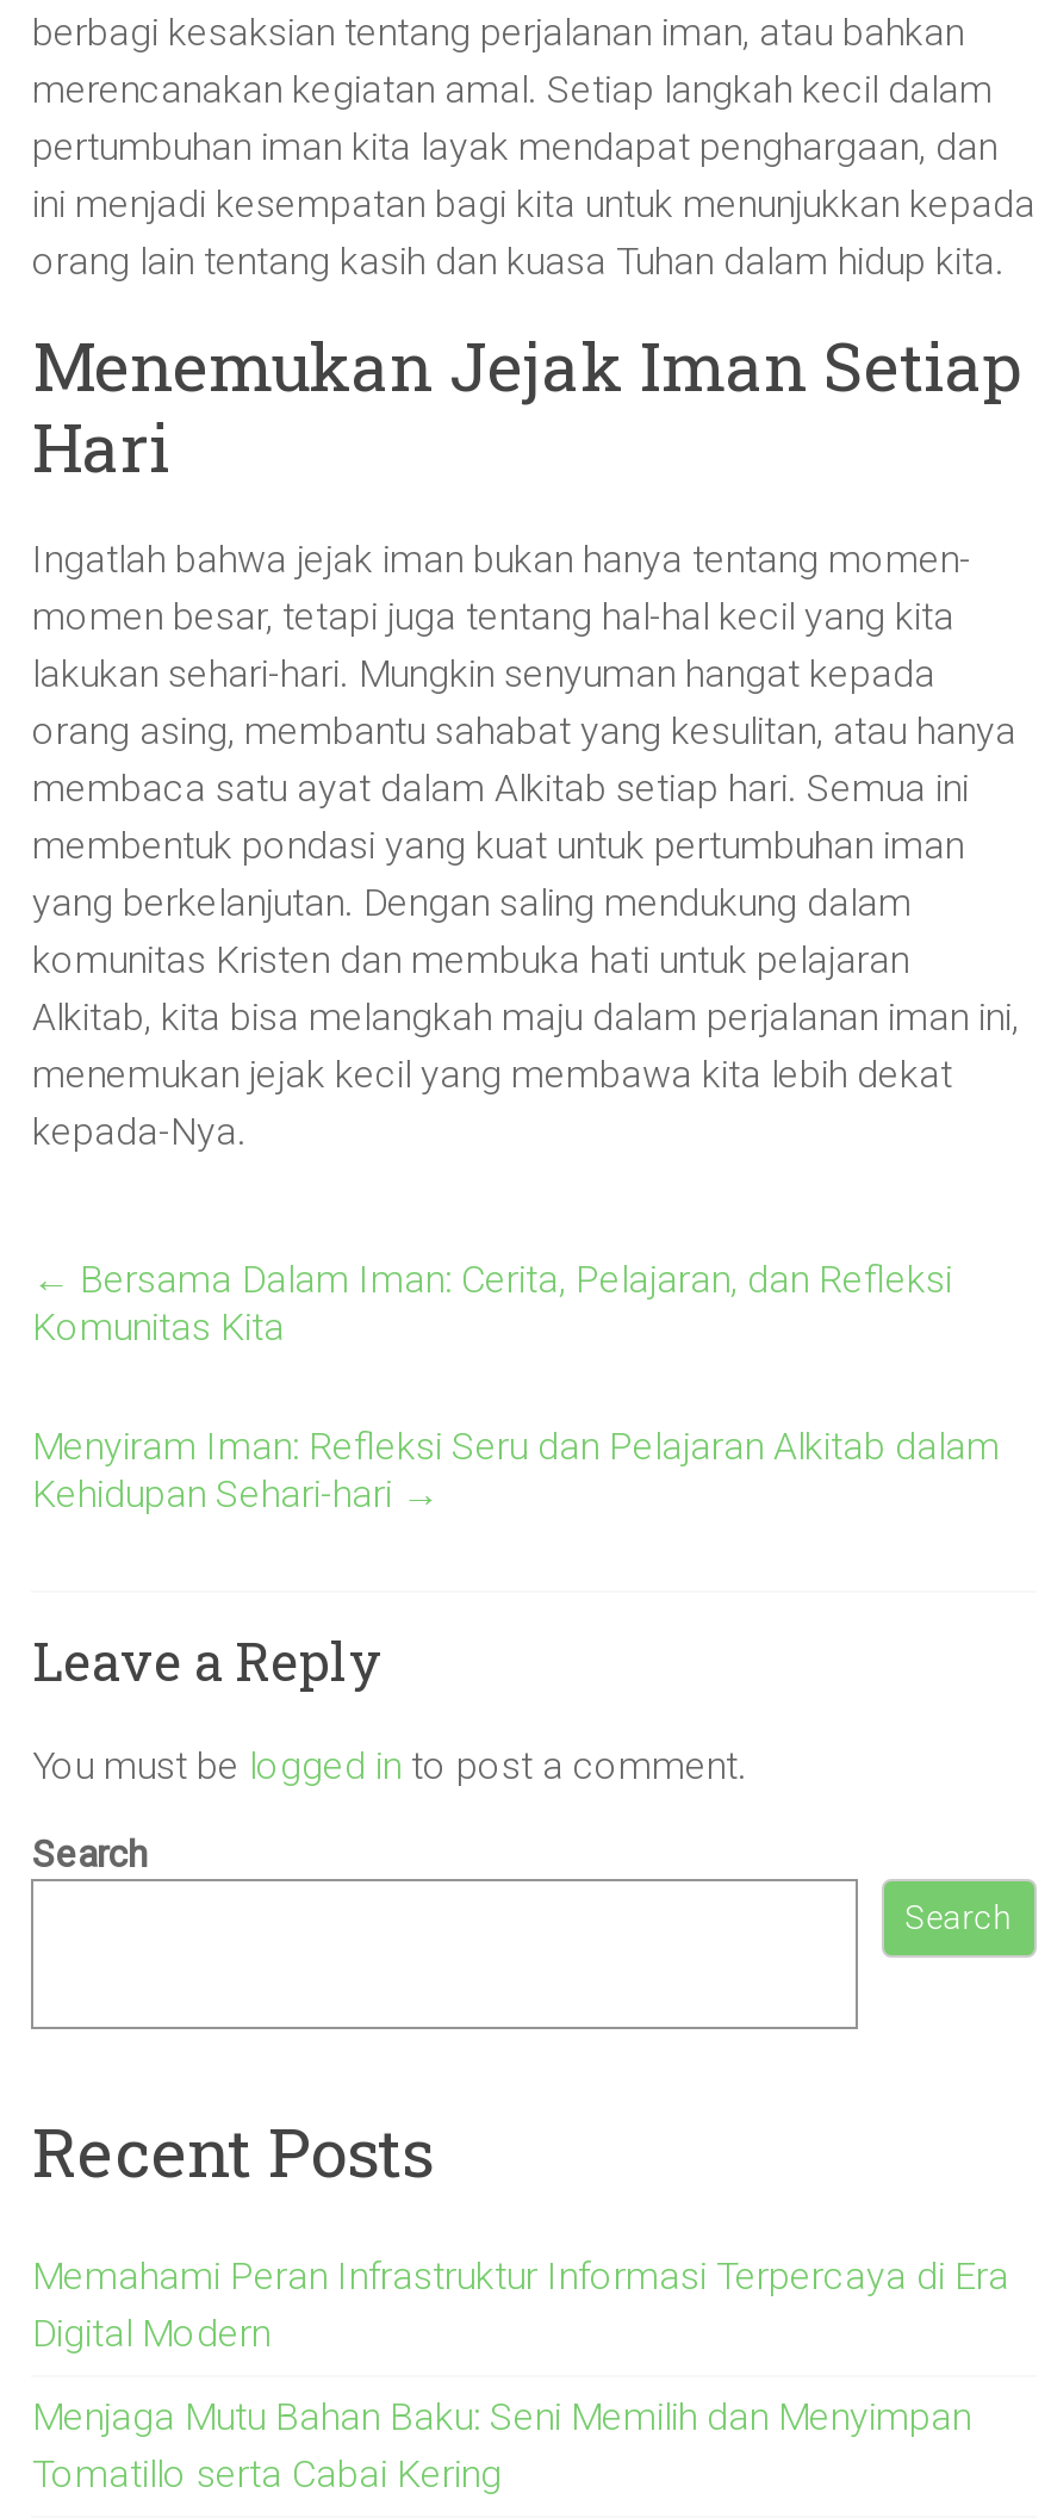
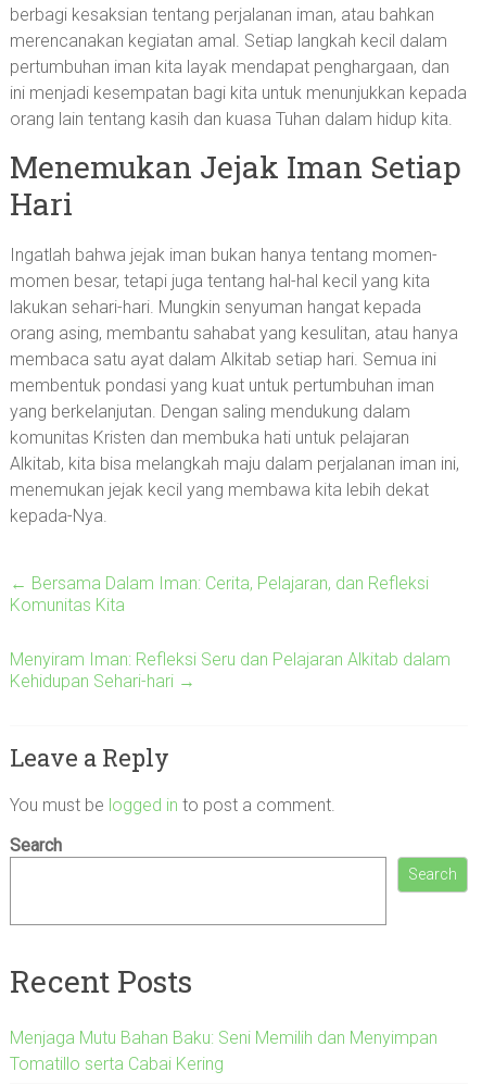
[32,2252,1009,2355] Memahami Peran Infrastruktur Informasi Terpercaya di Era | Digital Modern -> none

